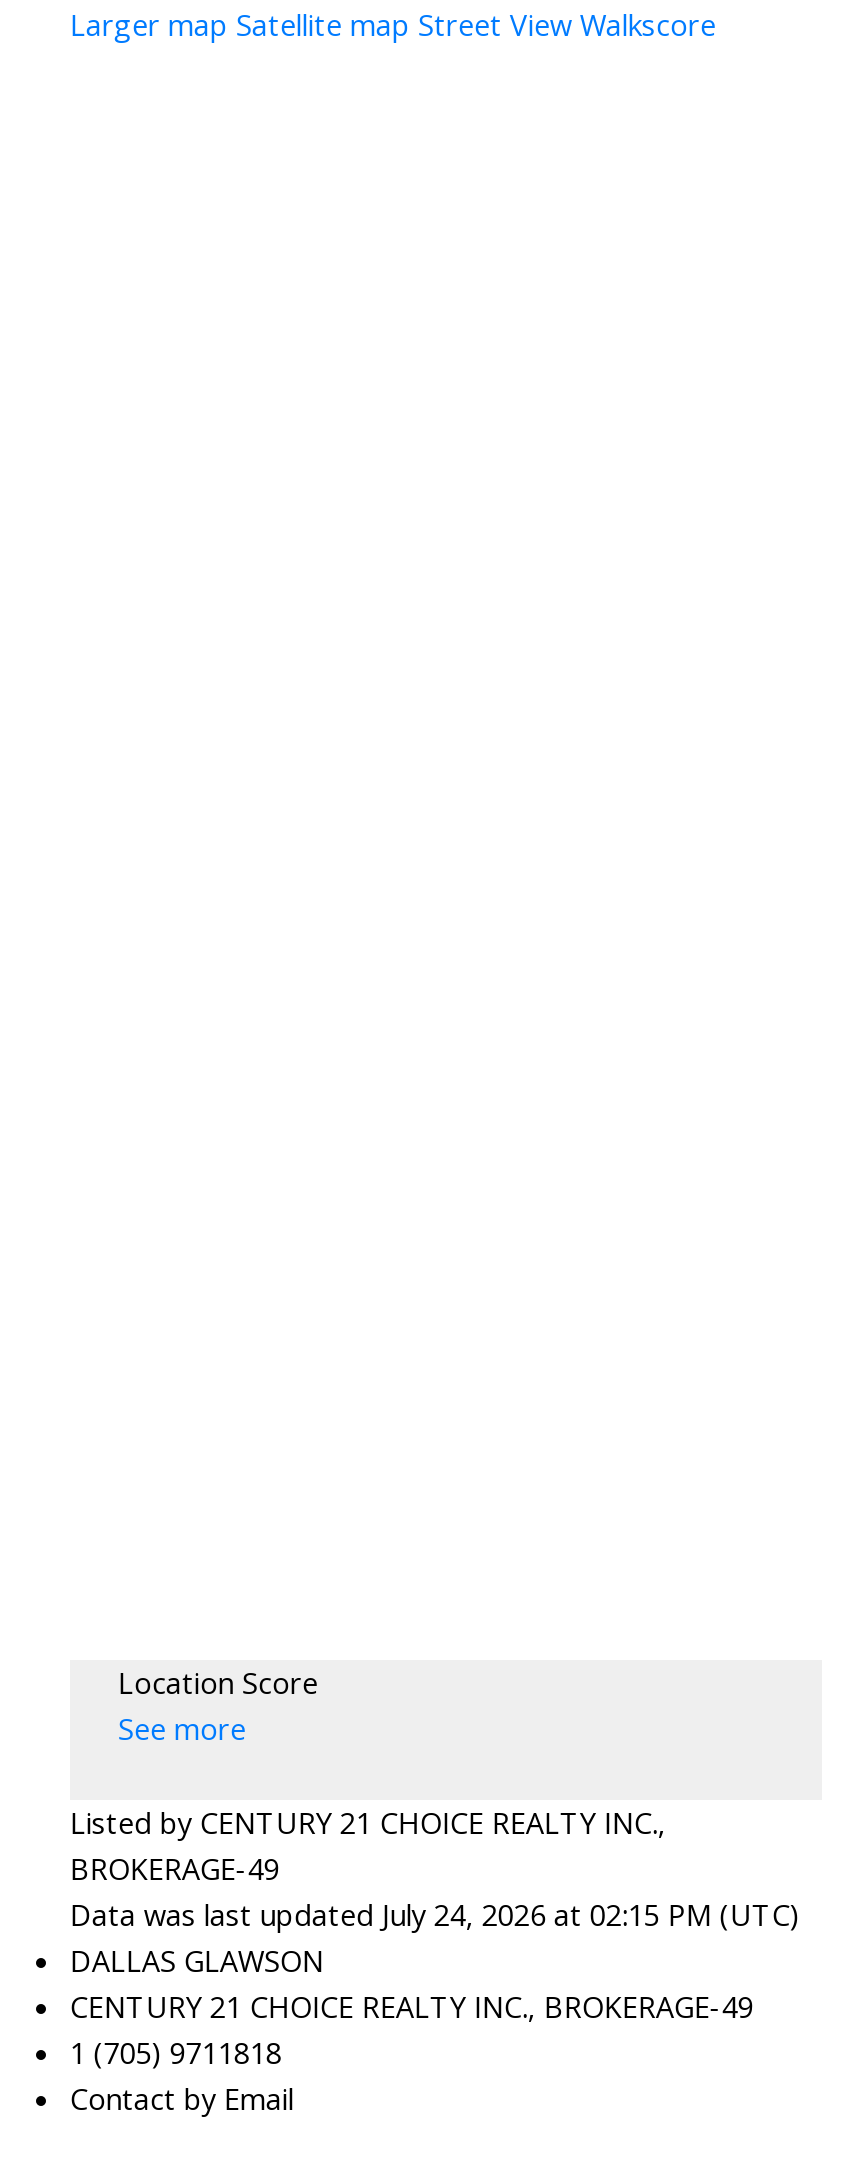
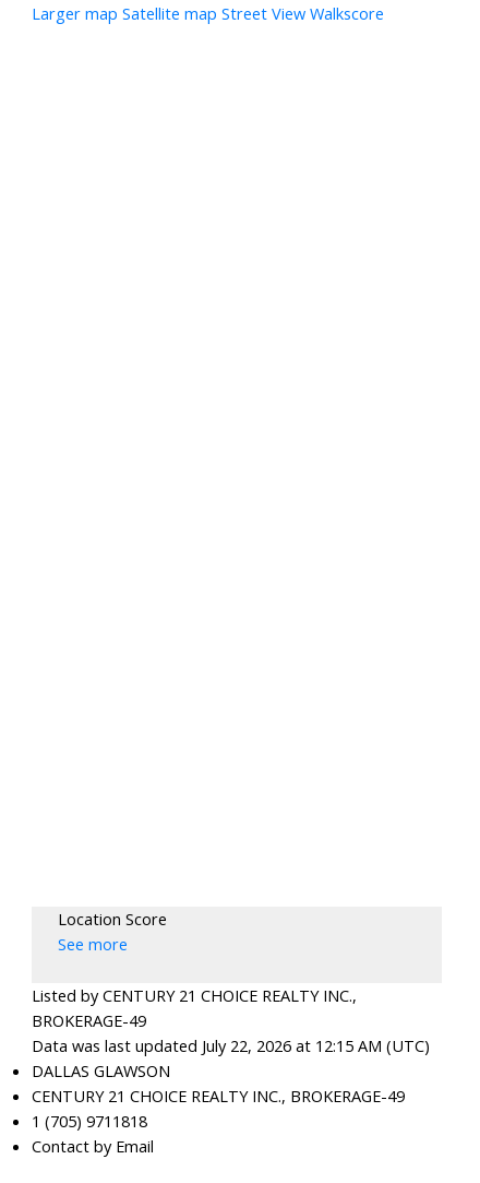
[70,1895,800,1935] Data was last updated July 24, 2026 at 02:15 PM (UTC) -> [31,1035,430,1057] Data was last updated July 22, 2026 at 12:15 AM (UTC)

